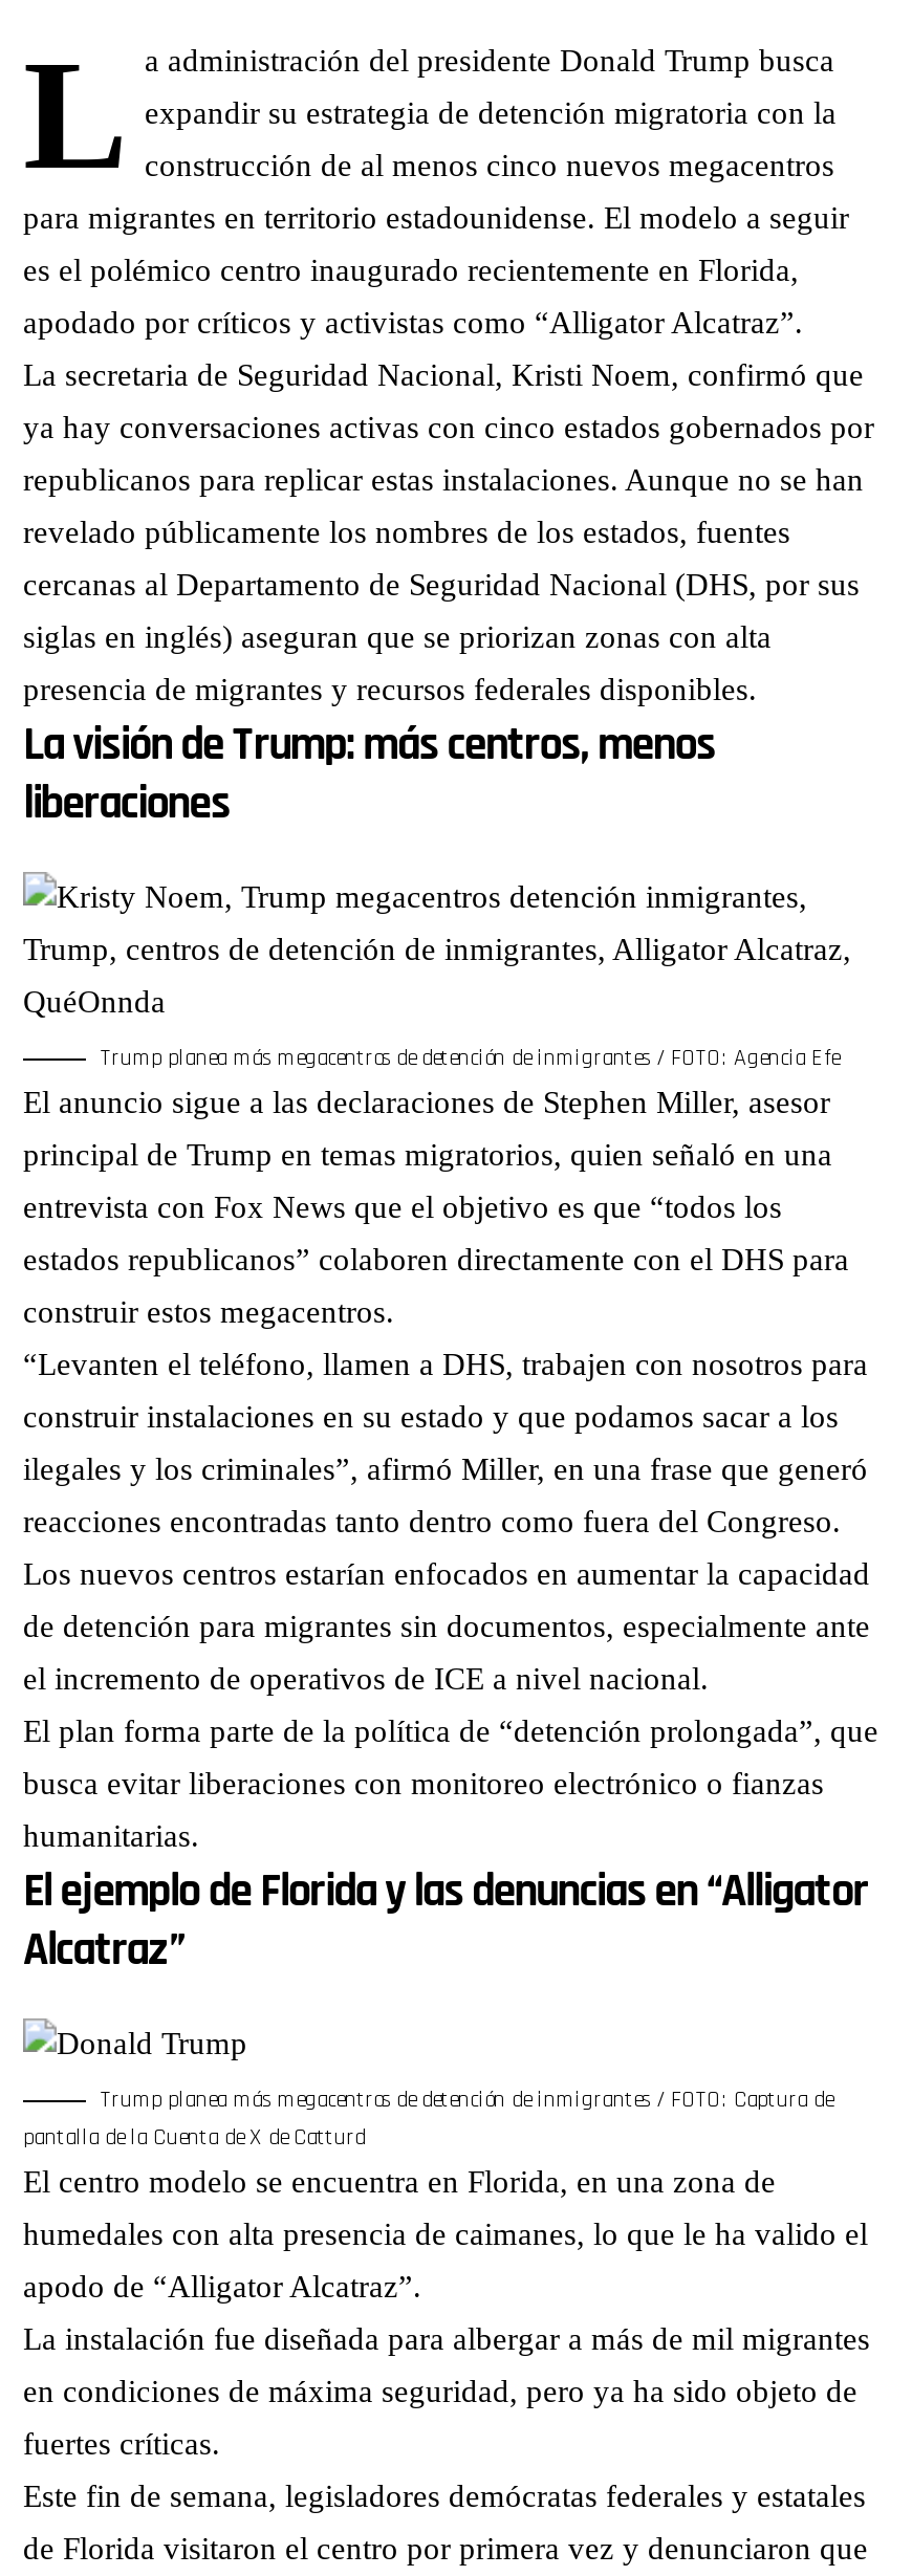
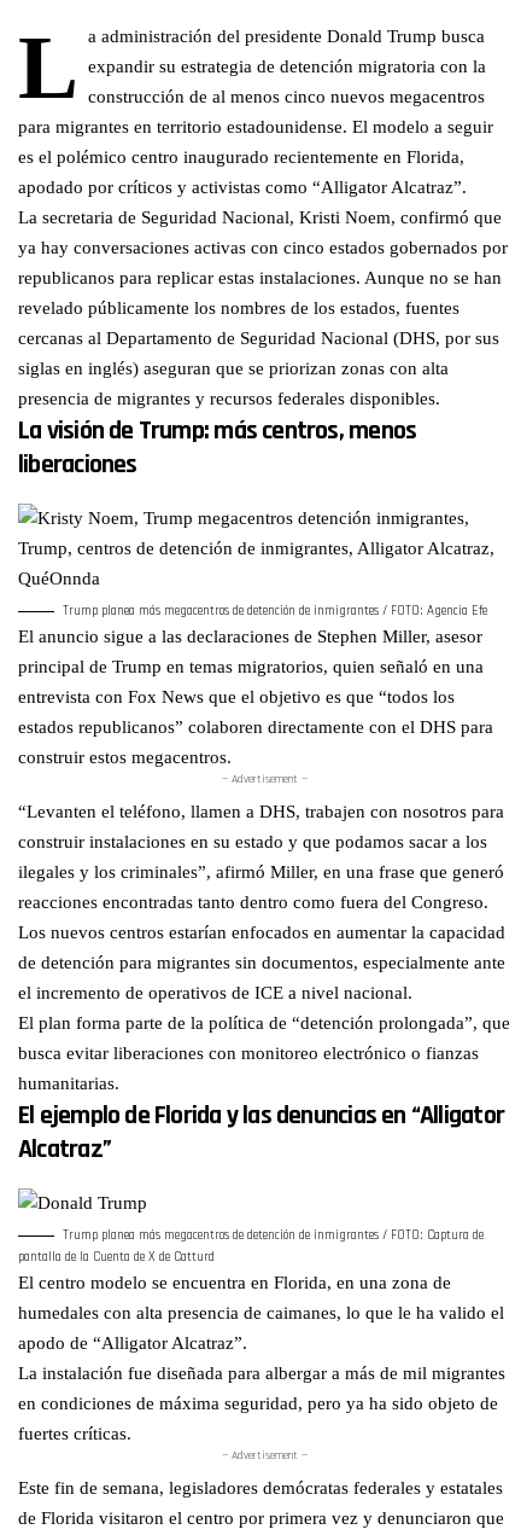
none -> [221,772,307,786] — Advertisement —
none -> [221,1448,307,1463] — Advertisement —

